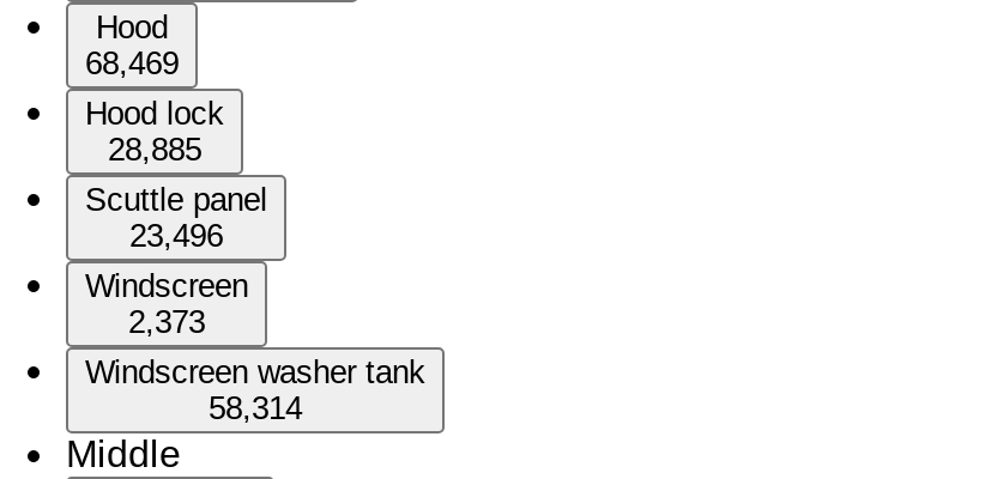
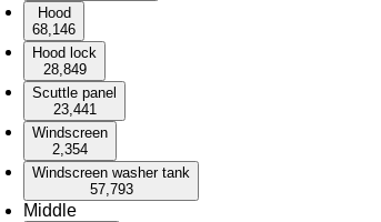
[85,46,179,81] 68,469 -> [32,21,76,38] 68,146
[108,132,201,168] 28,885 -> [43,61,86,78] 28,849
[129,218,223,254] 23,496 -> [53,101,96,118] 23,441
[128,304,205,340] 2,373 -> [52,141,88,158] 2,354
[209,390,302,426] 58,314 -> [89,181,133,198] 57,793

